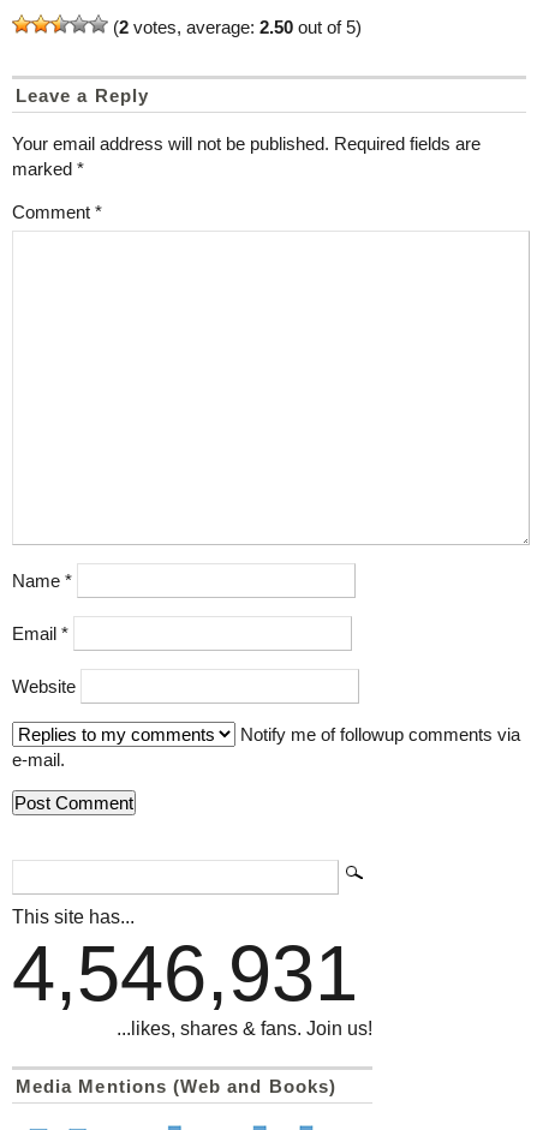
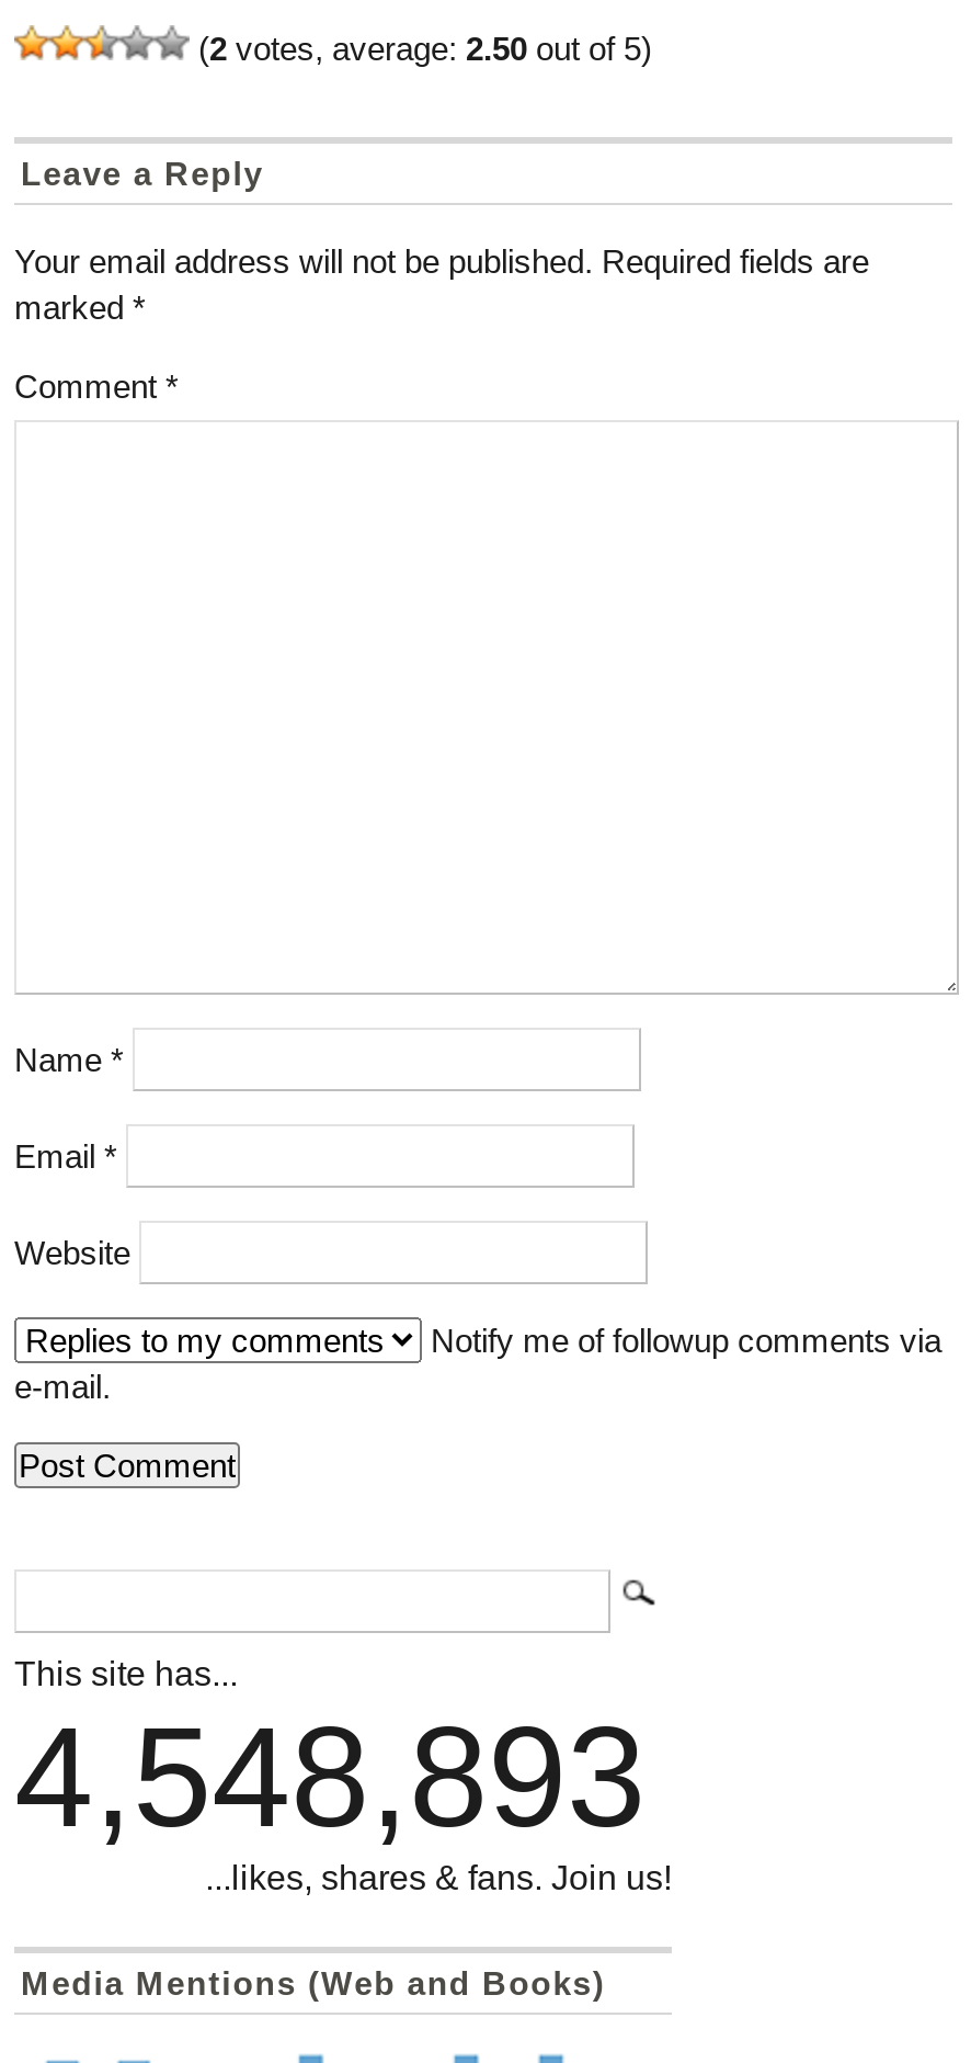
[12,930,380,1017] 4,546,931 -> [14,1697,685,1857] 4,548,893

